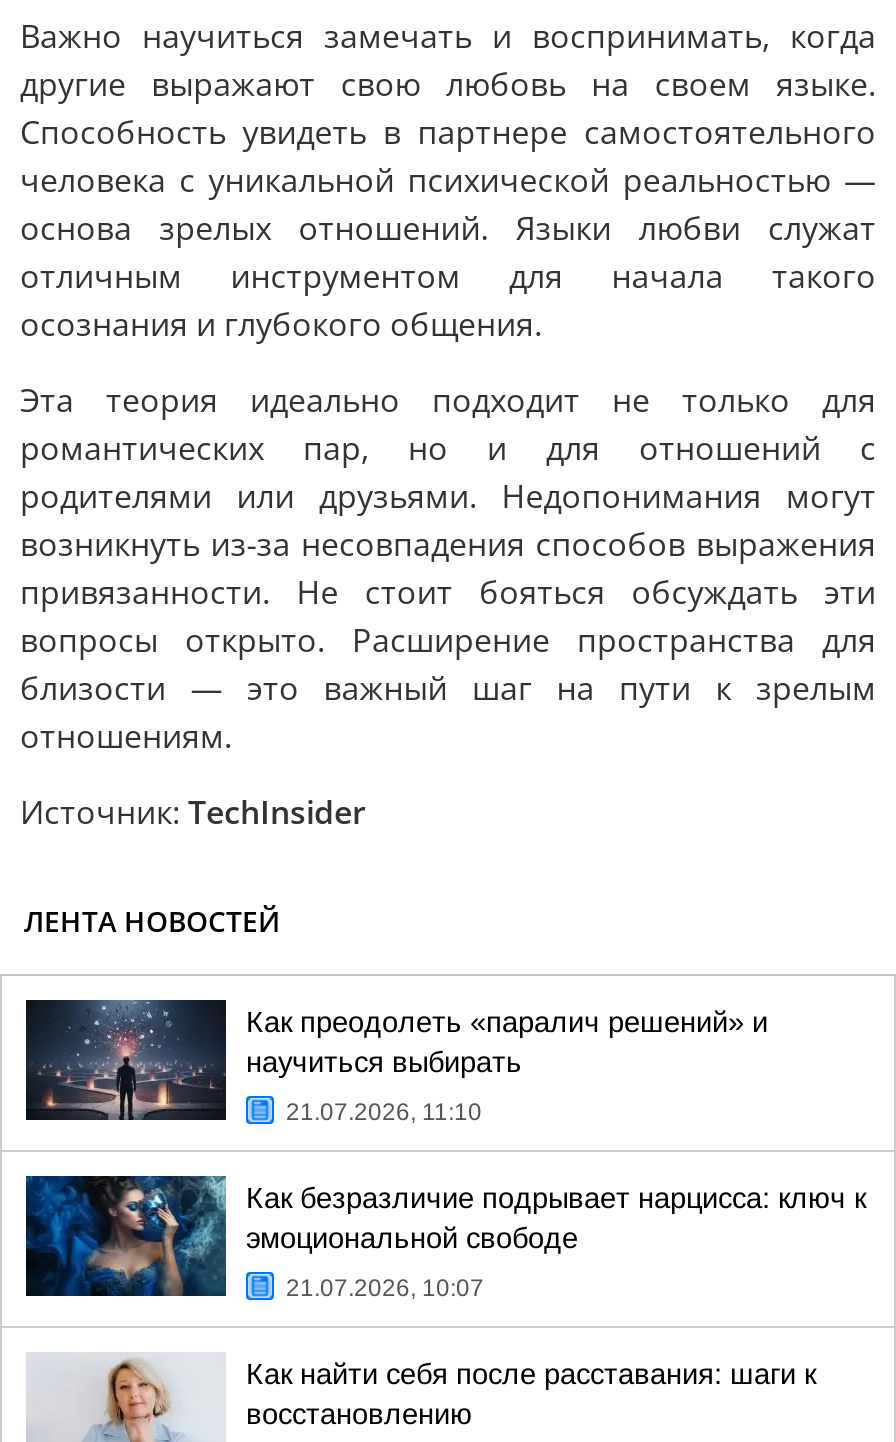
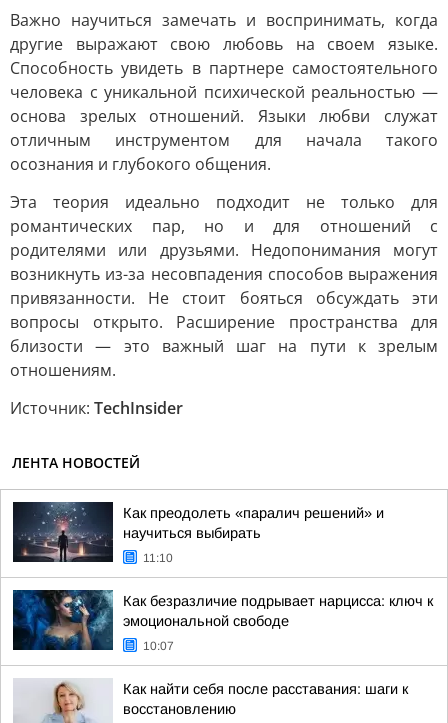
[286,1098,482,1126] 21.07.2026, 11:10 -> [143,551,173,565] 11:10
[286,1274,484,1302] 21.07.2026, 10:07 -> [143,639,174,653] 10:07

